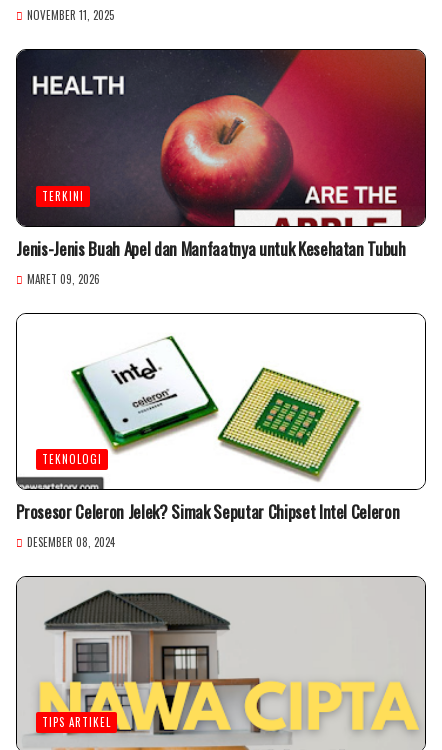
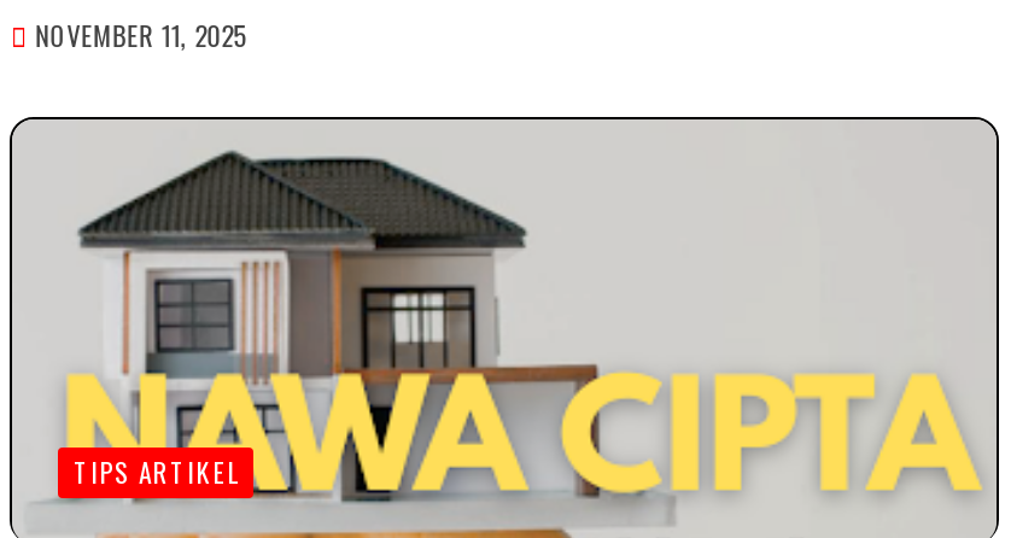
[16,49,426,287] [image] | TERKINI | Jenis-Jenis Buah Apel dan Manfaatnya untuk Kesehatan Tubuh | MARET 09, 2026 -> none
[15,312,427,550] [image] | TEKNOLOGI | Prosesor Celeron Jelek? Simak Seputar Chipset Intel Celeron | DESEMBER 08, 2024 -> none

